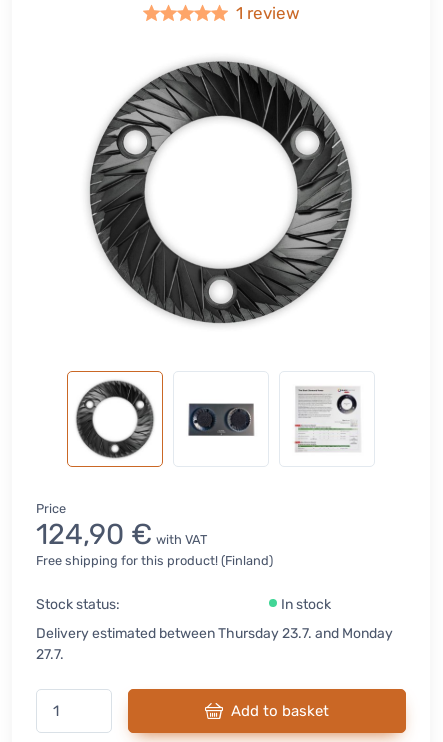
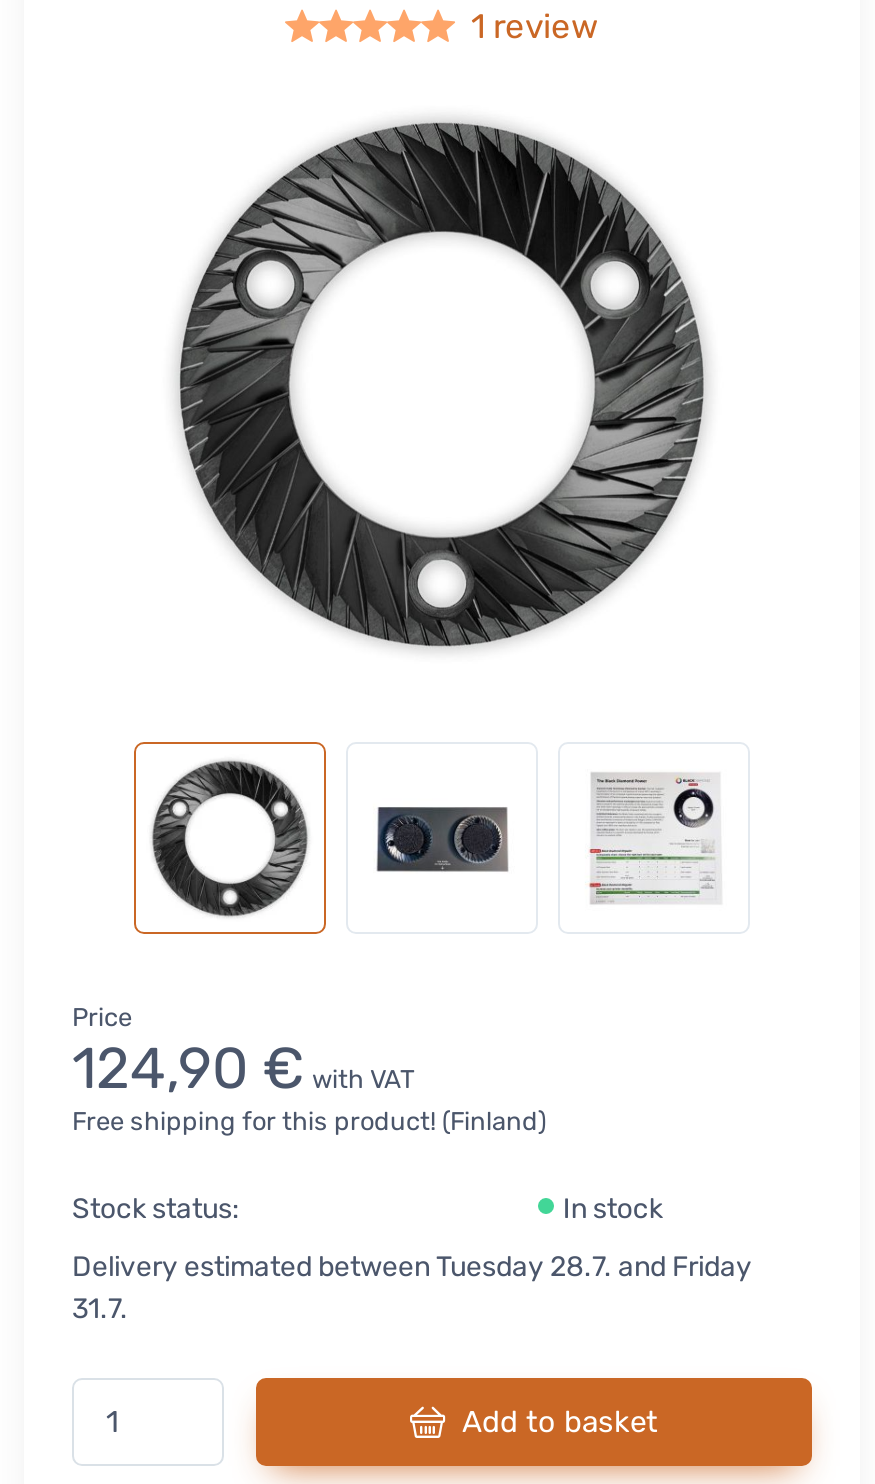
[36,625,393,642] Delivery estimated between Thursday 23.7. and Monday -> [72,1250,752,1284] Delivery estimated between Tuesday 28.7. and Friday
[36,646,64,663] 27.7. -> [72,1292,128,1326] 31.7.

